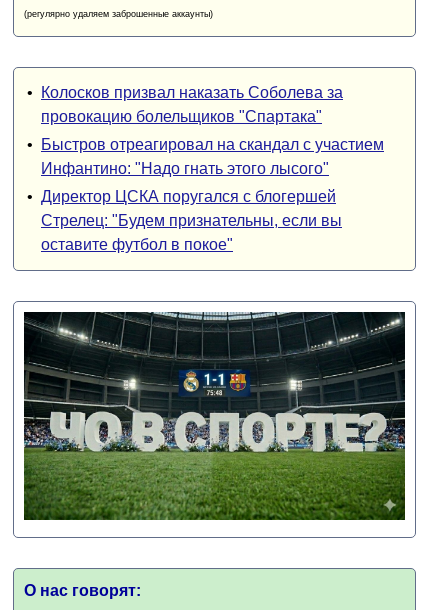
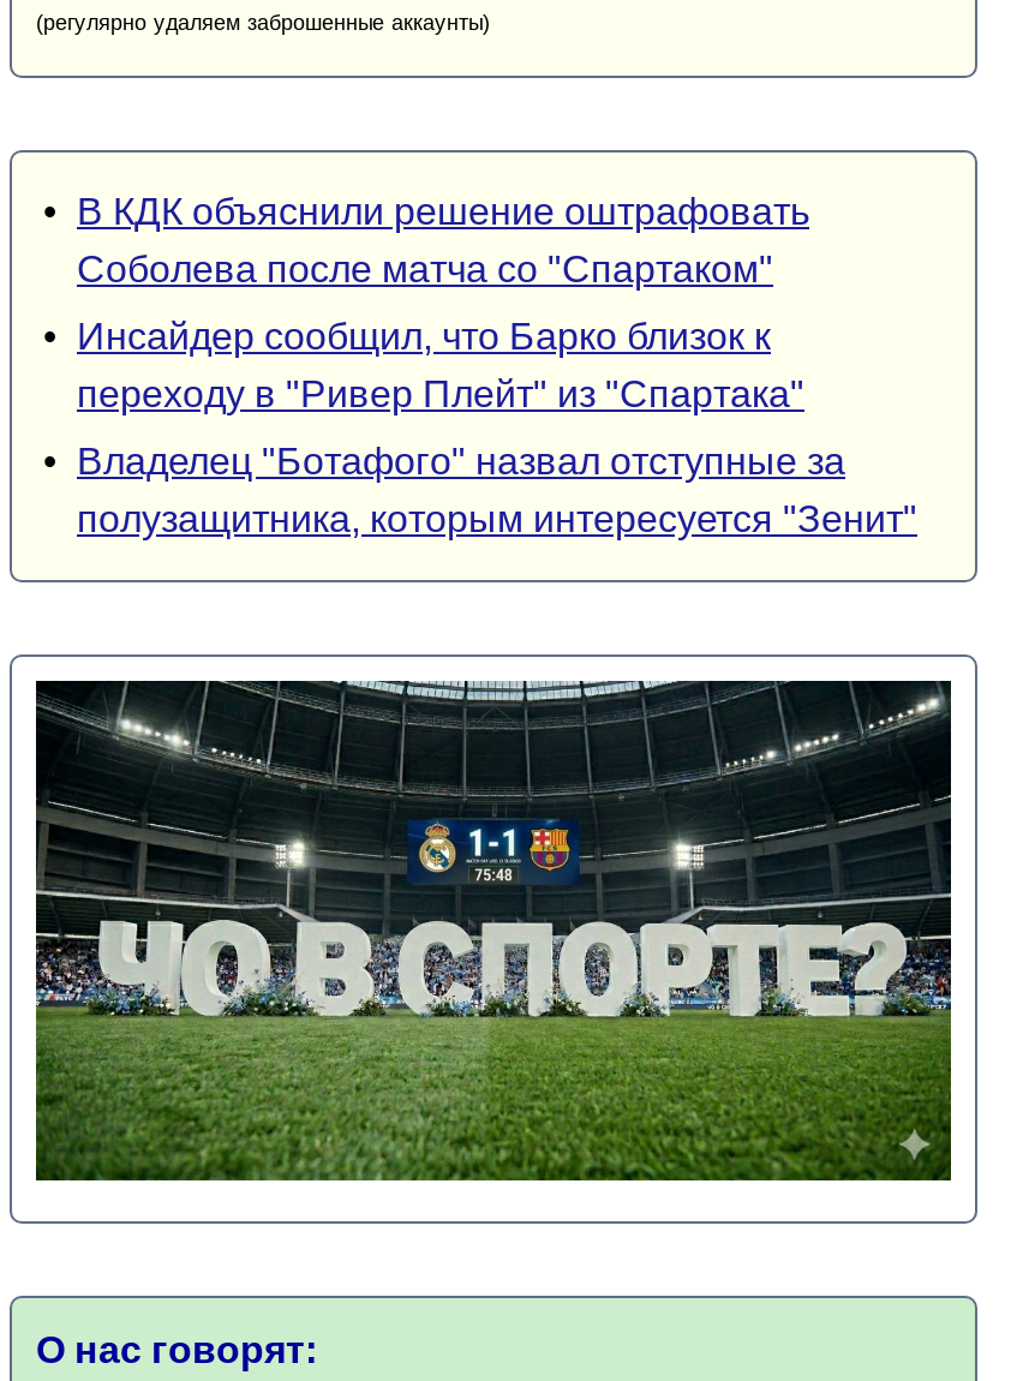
[27,84,343,125] • Колосков призвал наказать Соболева за | провокацию болельщиков "Спартака" -> [43,191,809,289] • В КДК объяснили решение оштрафовать | Соболева после матча со "Спартаком"
[27,136,384,177] • Быстров отреагировал на скандал с участием | Инфантино: "Надо гнать этого лысого" -> [43,316,804,414] • Инсайдер сообщил, что Барко близок к | переходу в "Ривер Плейт" из "Спартака"
[27,188,342,253] • Директор ЦСКА поругался с блогершей | Стрелец: "Будем признательны, если вы | оставите футбол в покое" -> [43,441,917,539] • Владелец "Ботафого" назвал отступные за | полузащитника, которым интересуется "Зенит"

